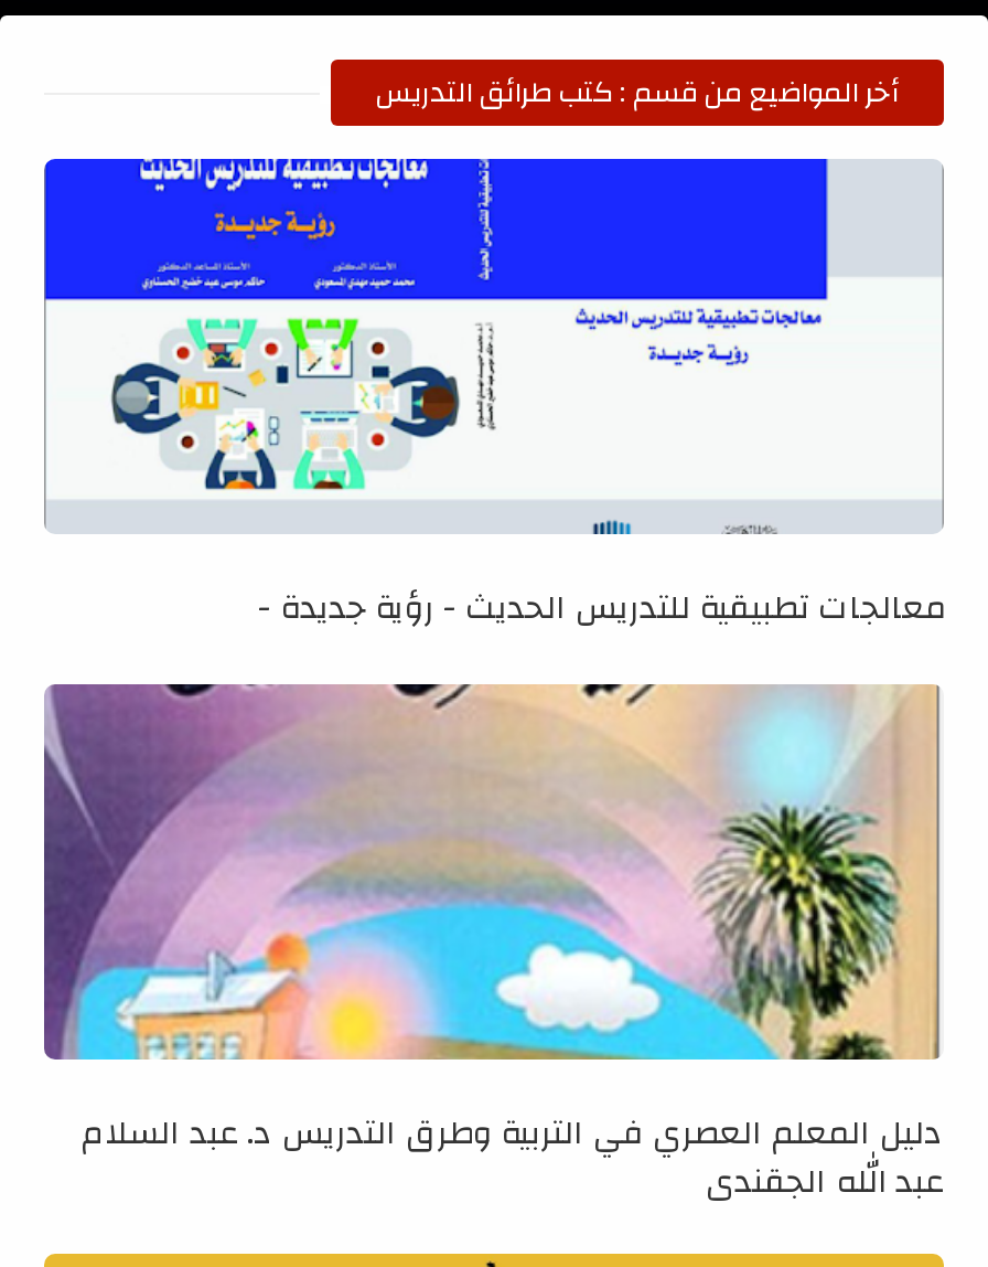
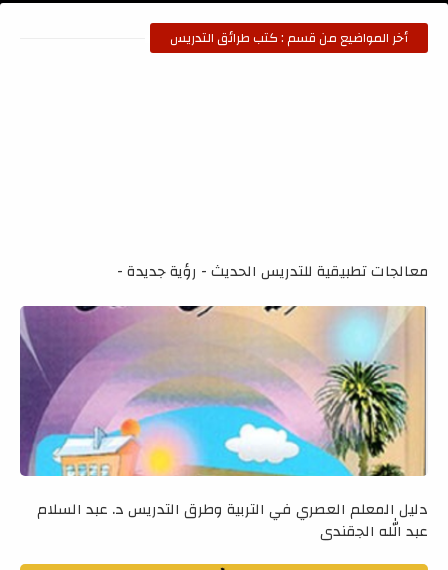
[42,157,944,536] [image] -> none

